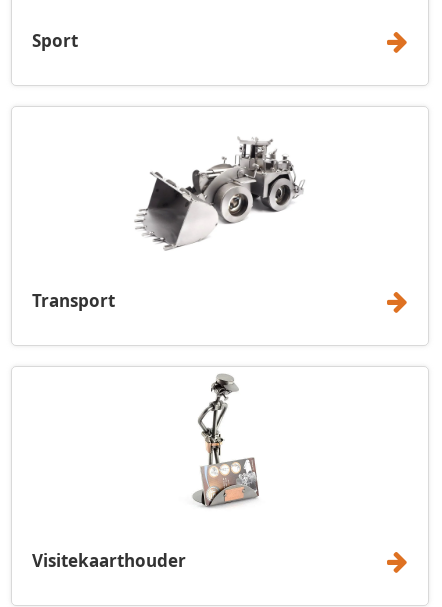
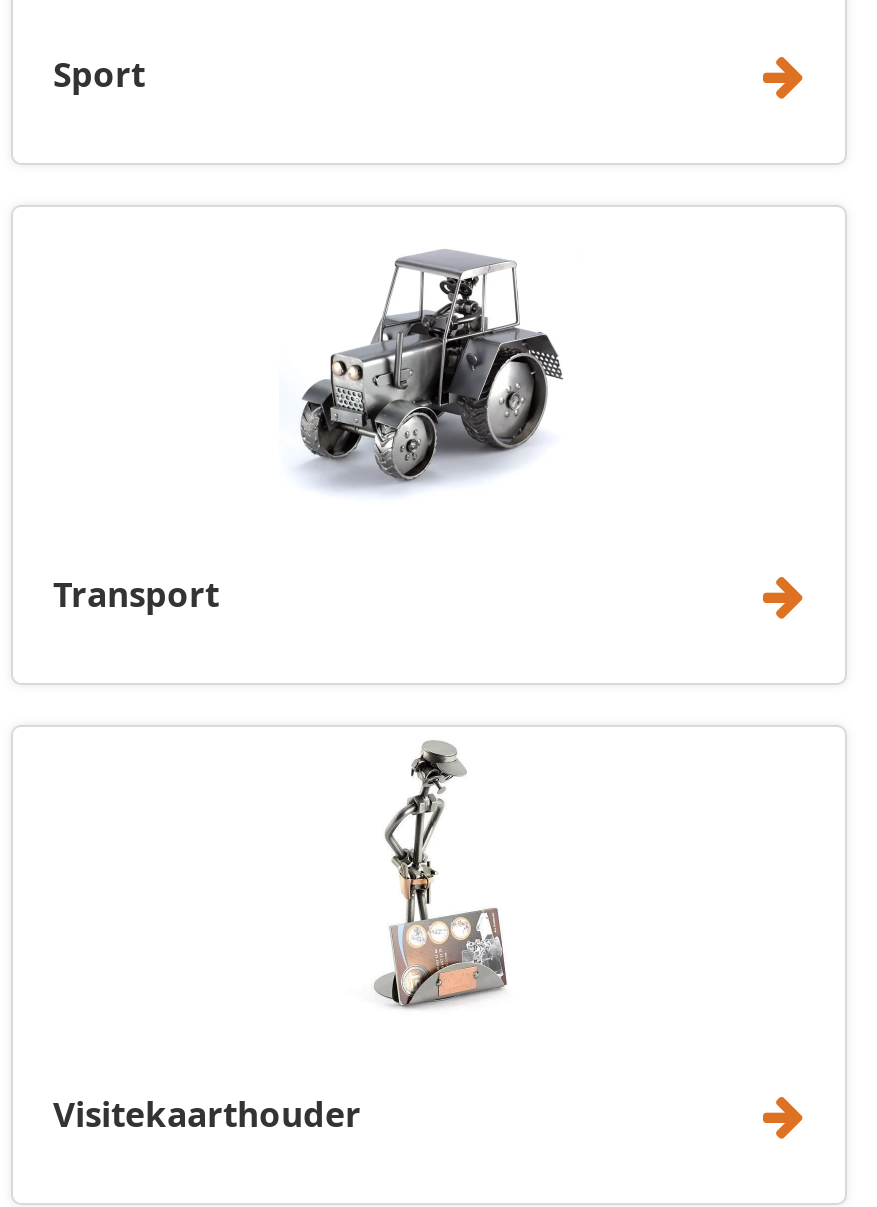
[134,129,305,251] [image] -> [261,249,597,495] [image]

